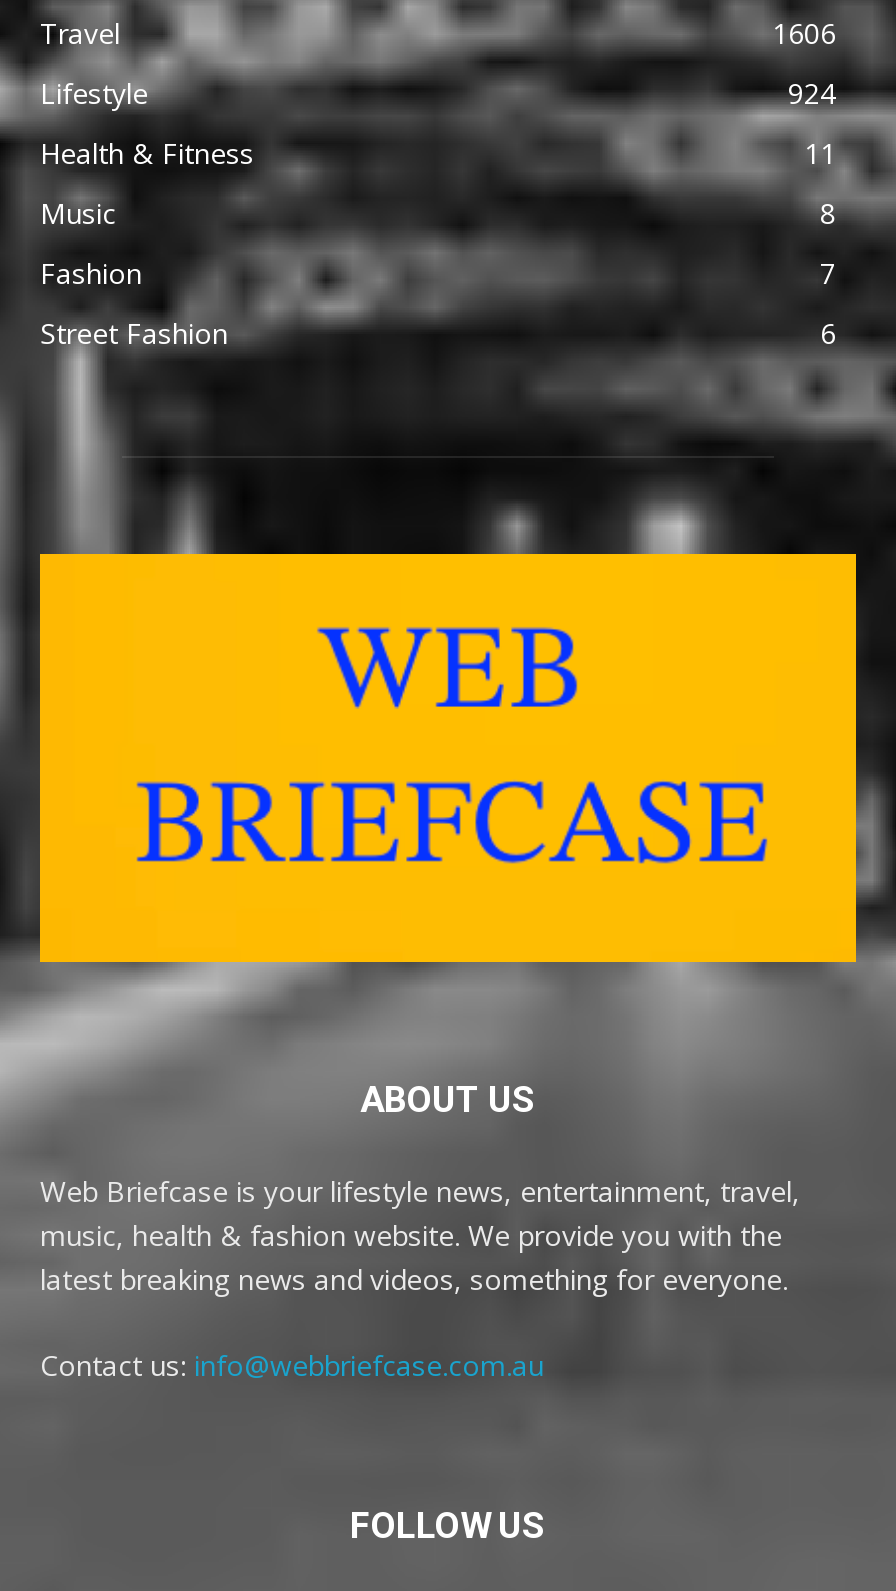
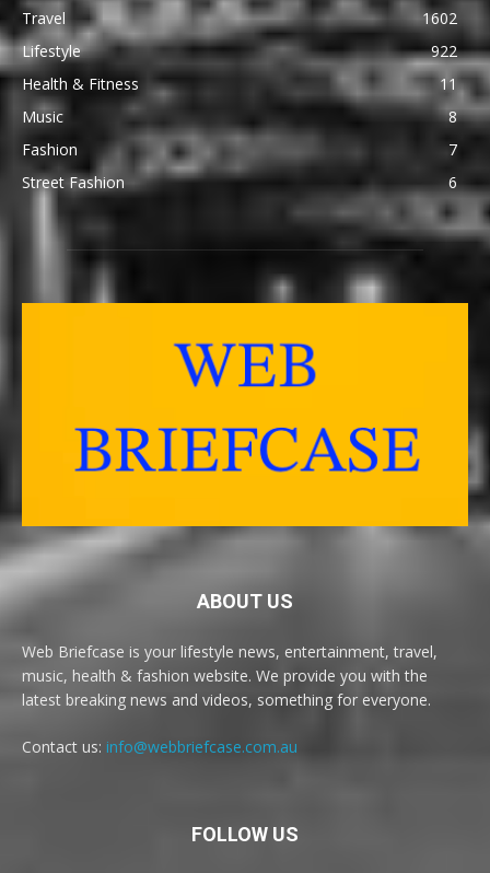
[772,14,836,52] 1606 -> [422,8,457,28] 1602
[788,74,836,112] 924 -> [431,40,457,61] 922

